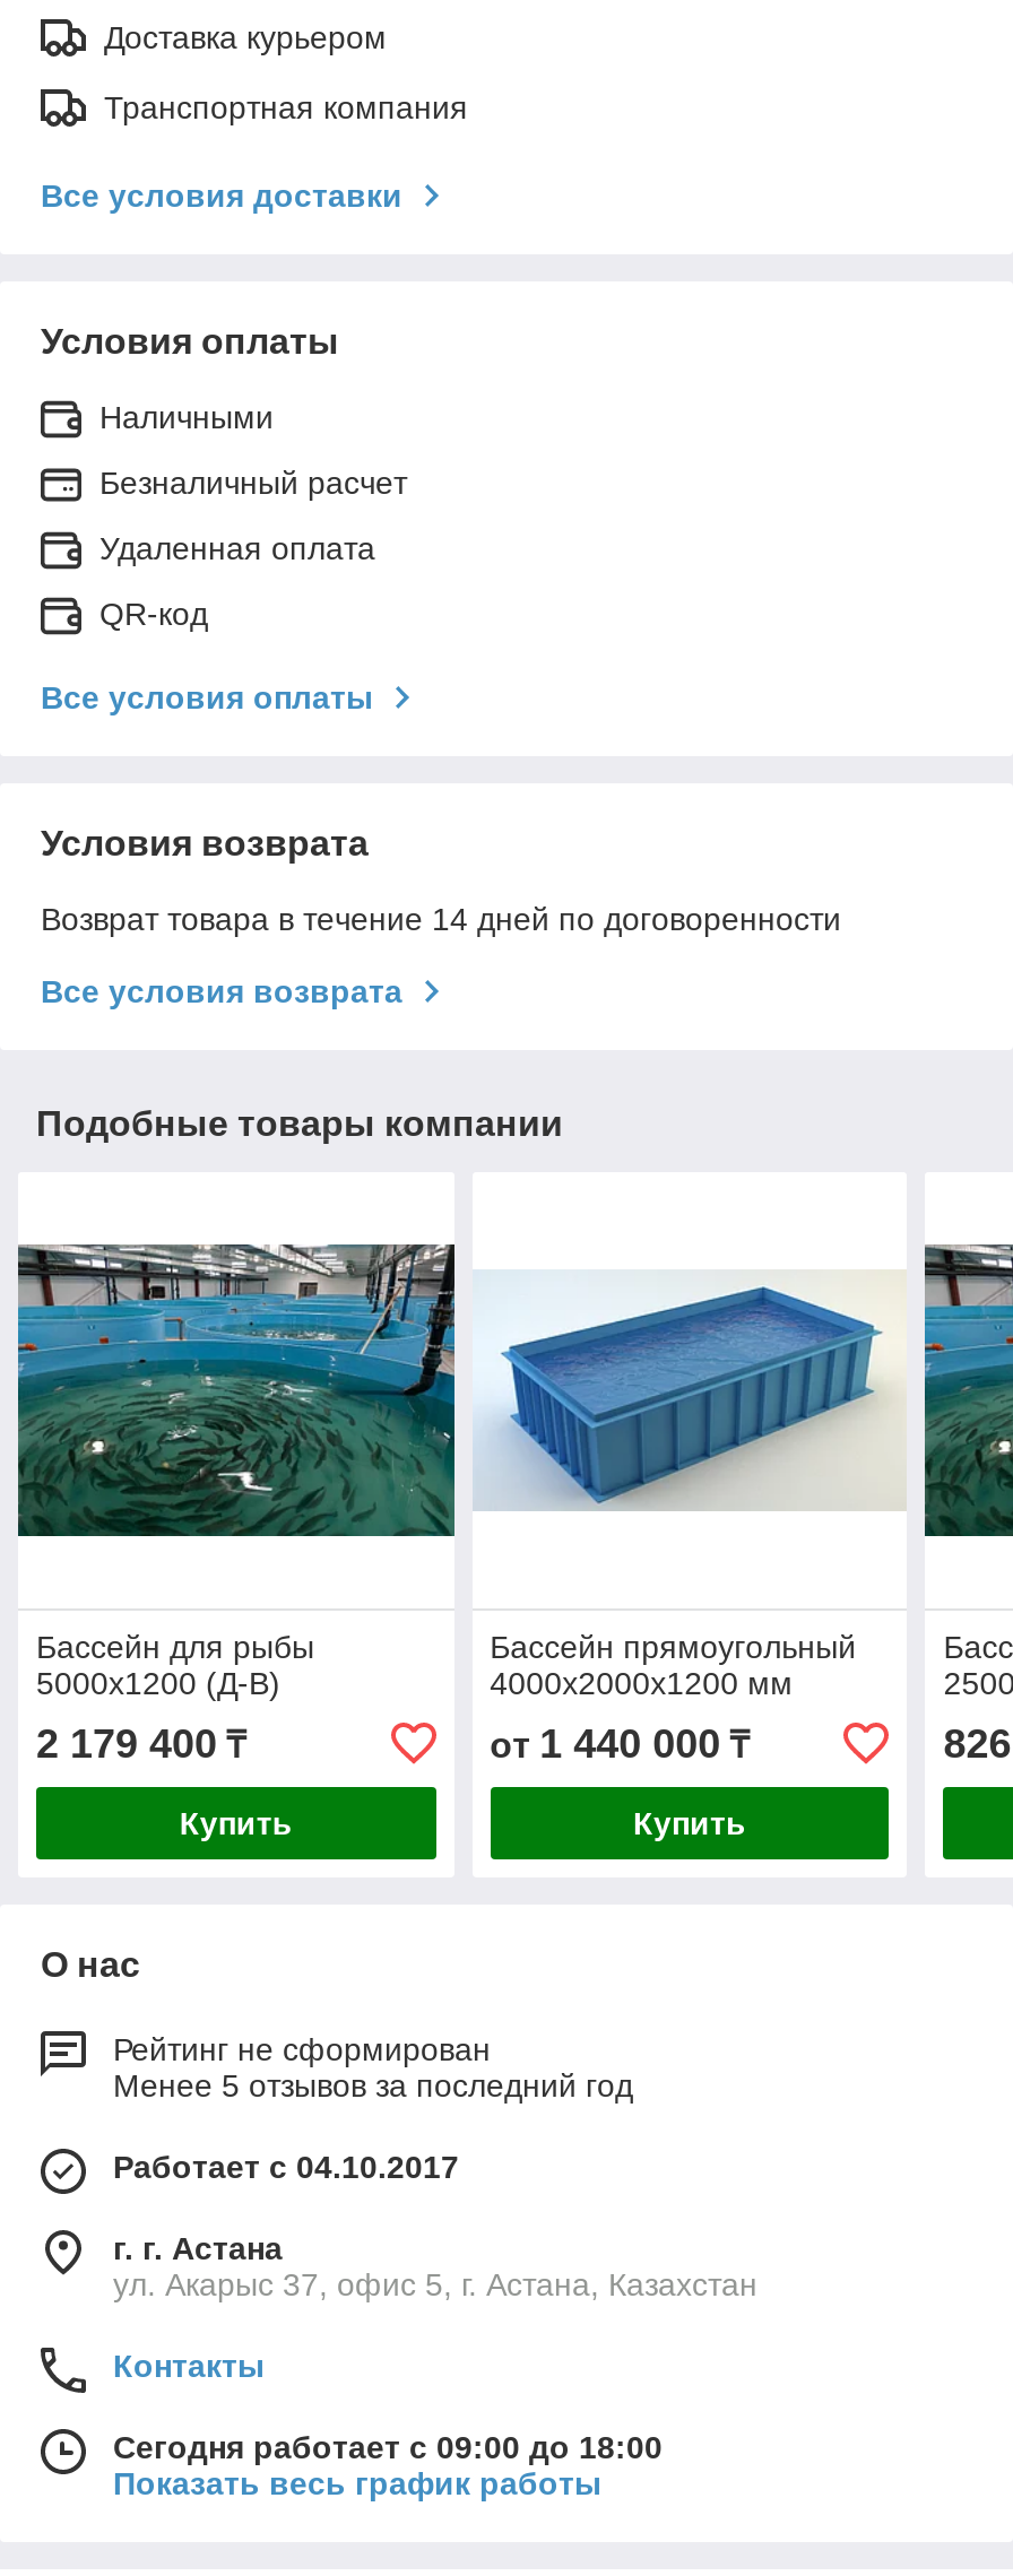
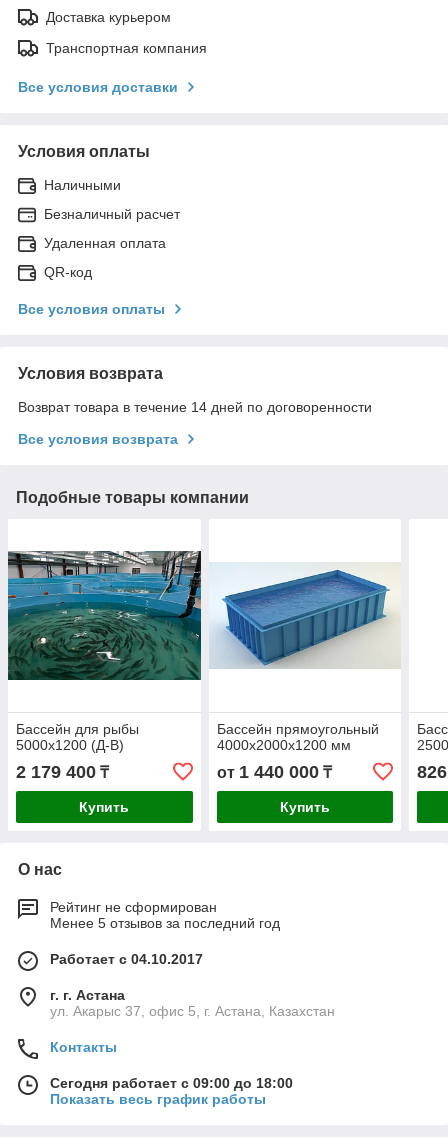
[923,1242,1006,1538] [image] -> none

